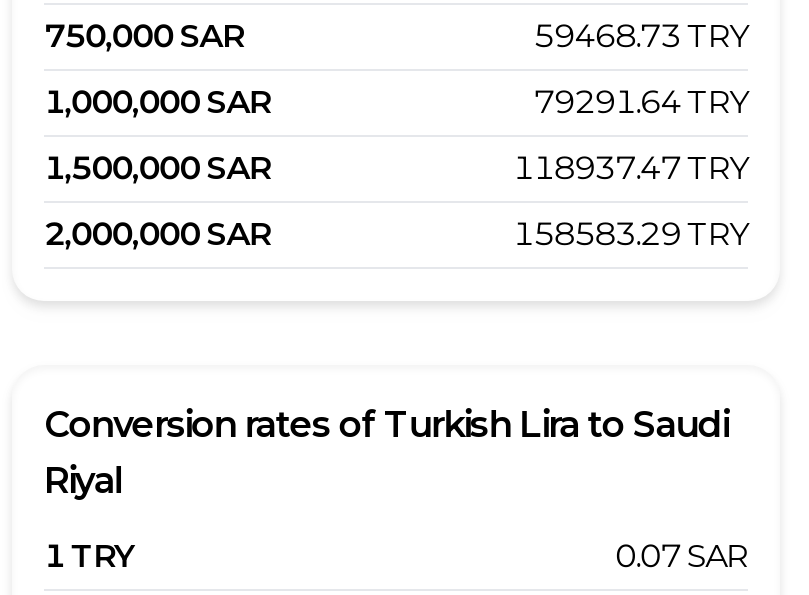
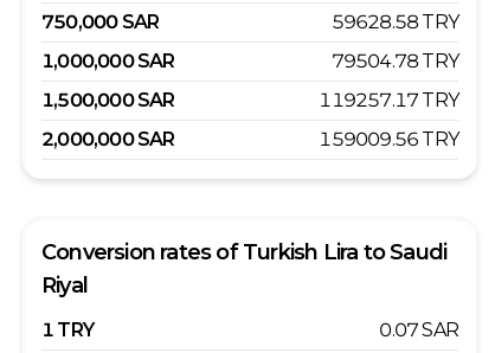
[533,17,748,55] 59468.73 TRY -> [331,11,458,33] 59628.58 TRY
[533,83,748,121] 79291.64 TRY -> [331,50,458,72] 79504.78 TRY
[513,149,748,187] 118937.47 TRY -> [319,89,458,111] 119257.17 TRY
[513,215,748,253] 158583.29 TRY -> [319,128,458,150] 159009.56 TRY

